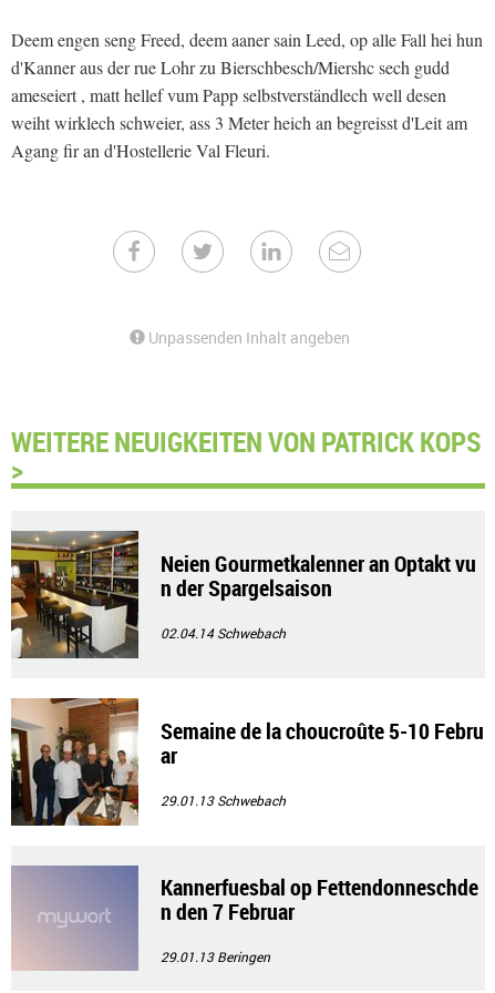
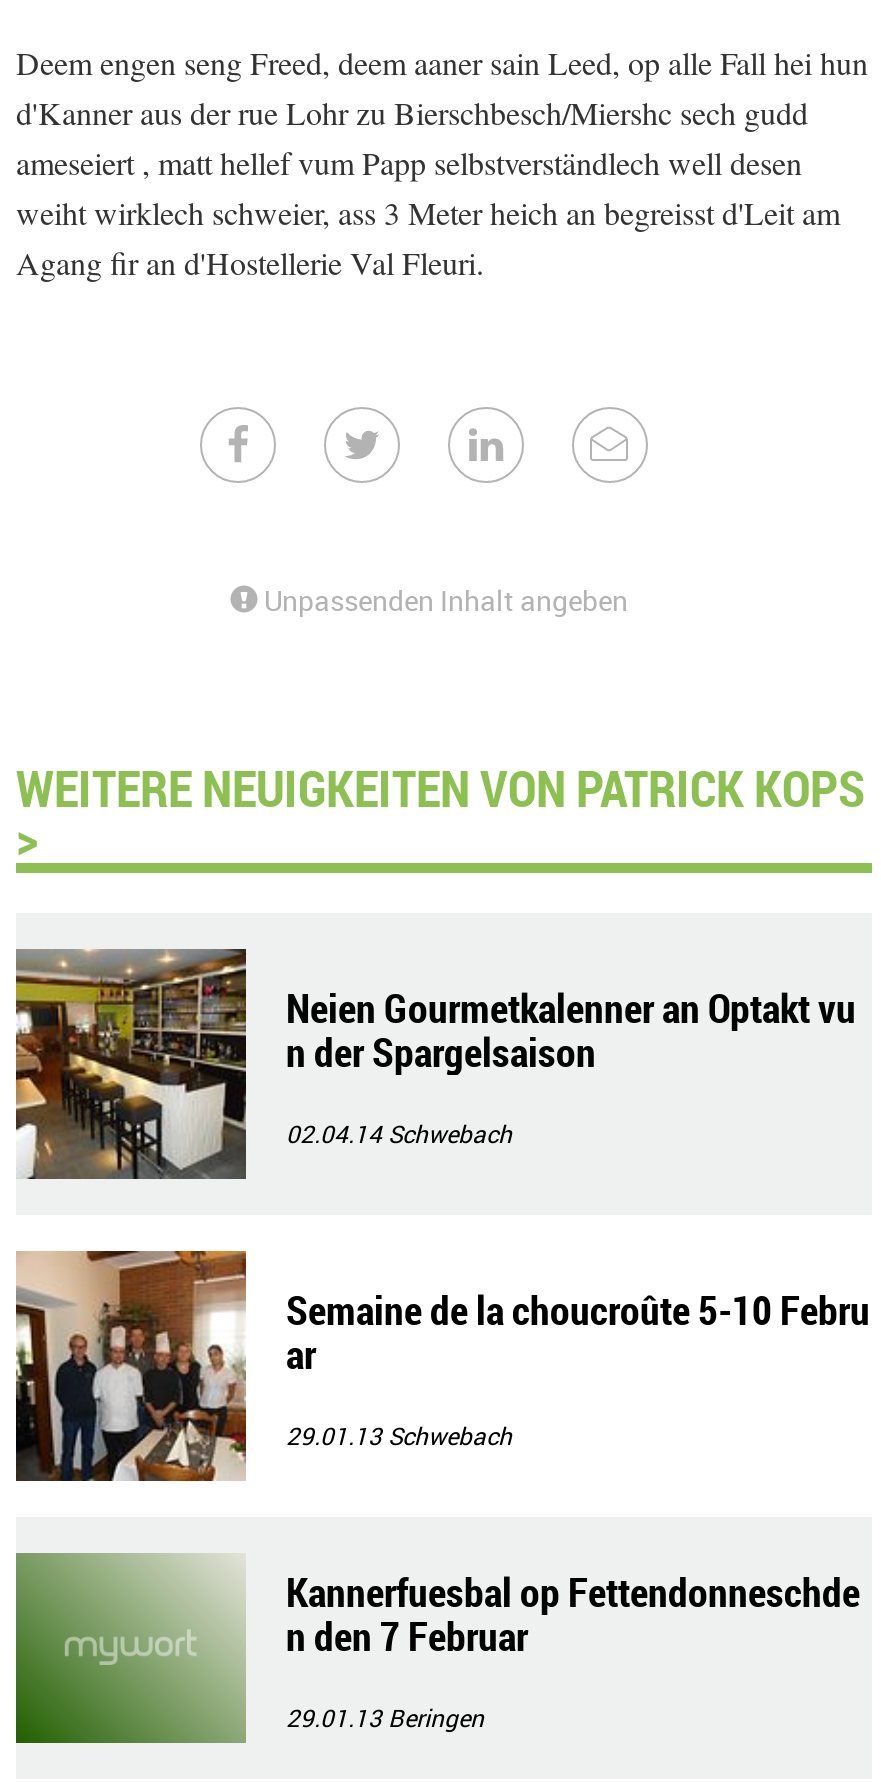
[11,864,140,971] [image] -> [14,1553,246,1745] [image]

